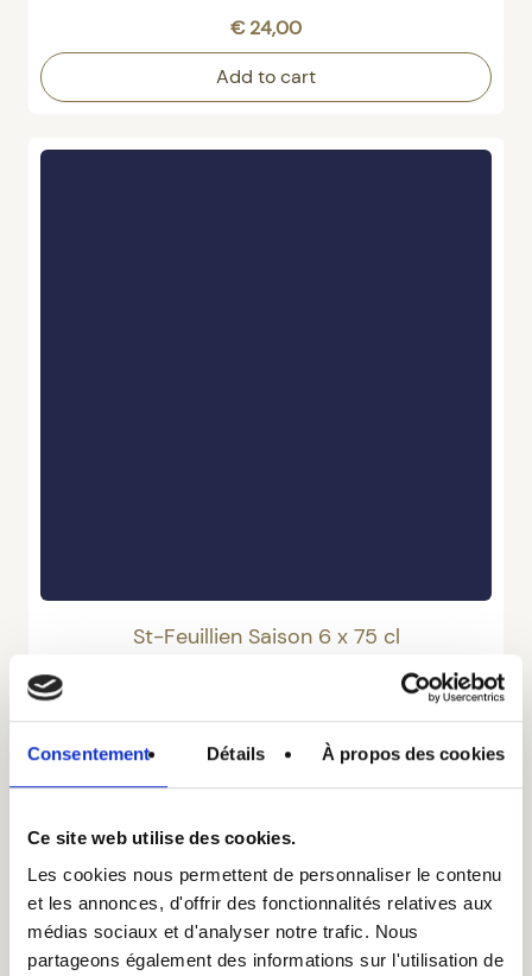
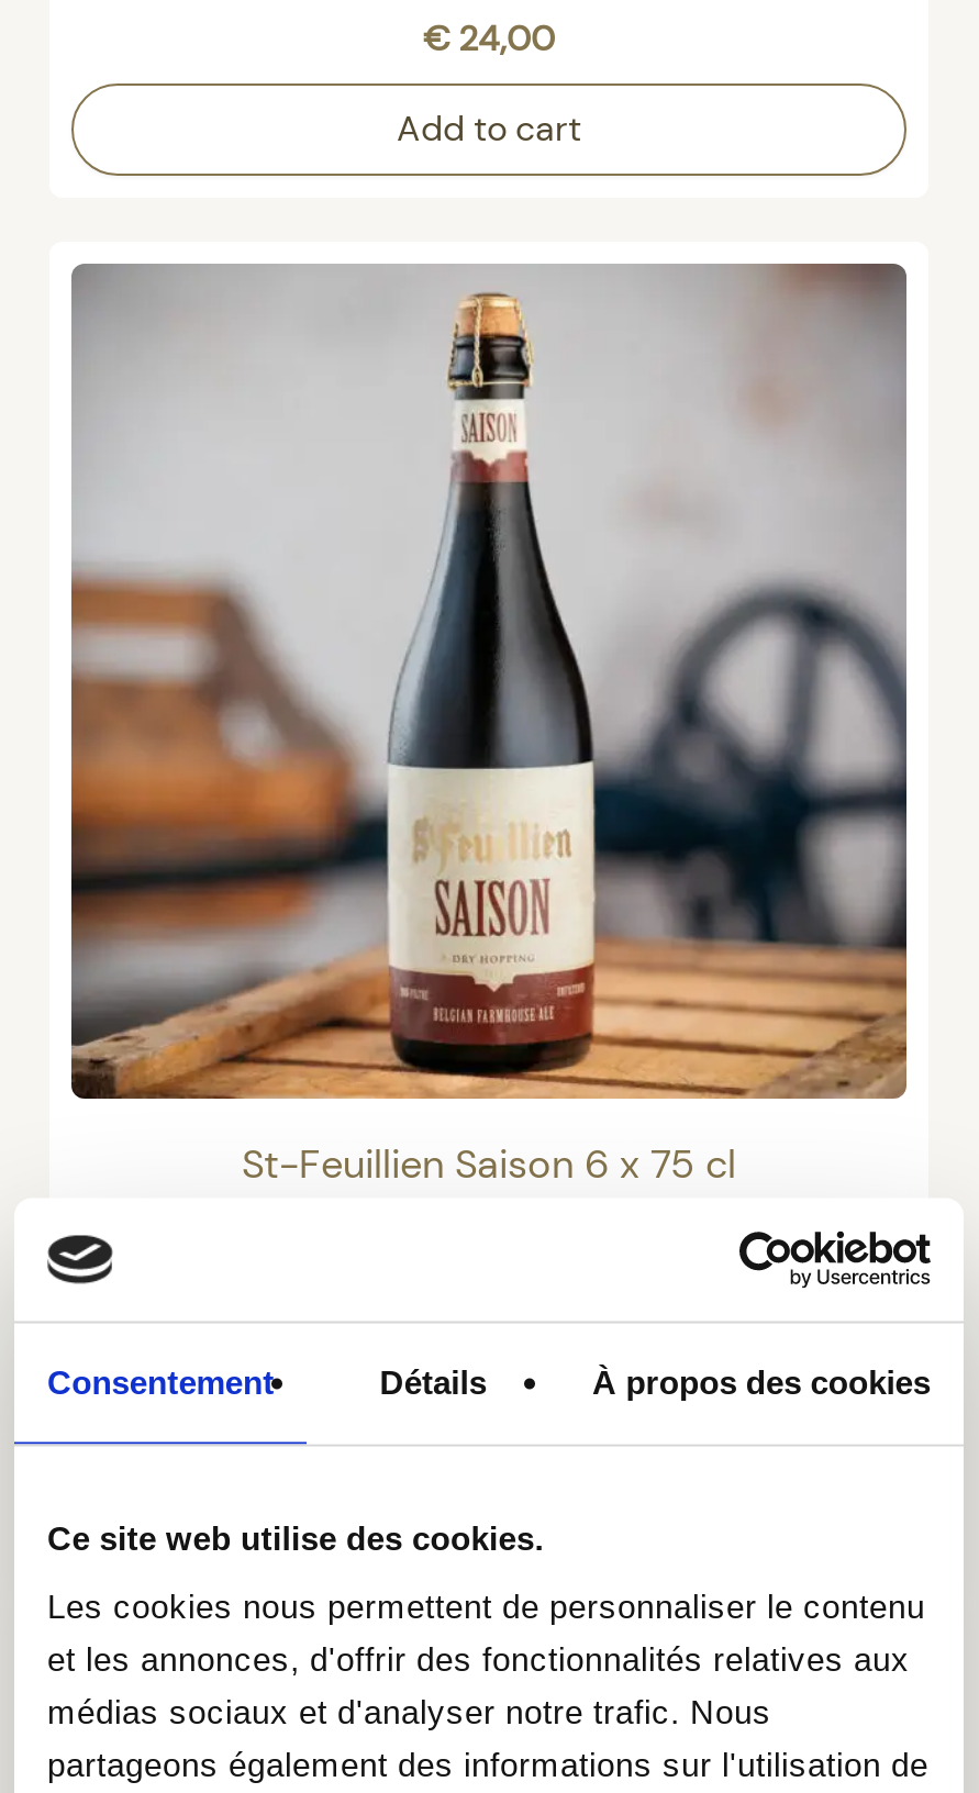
none -> [69,261,909,1101] [image]

